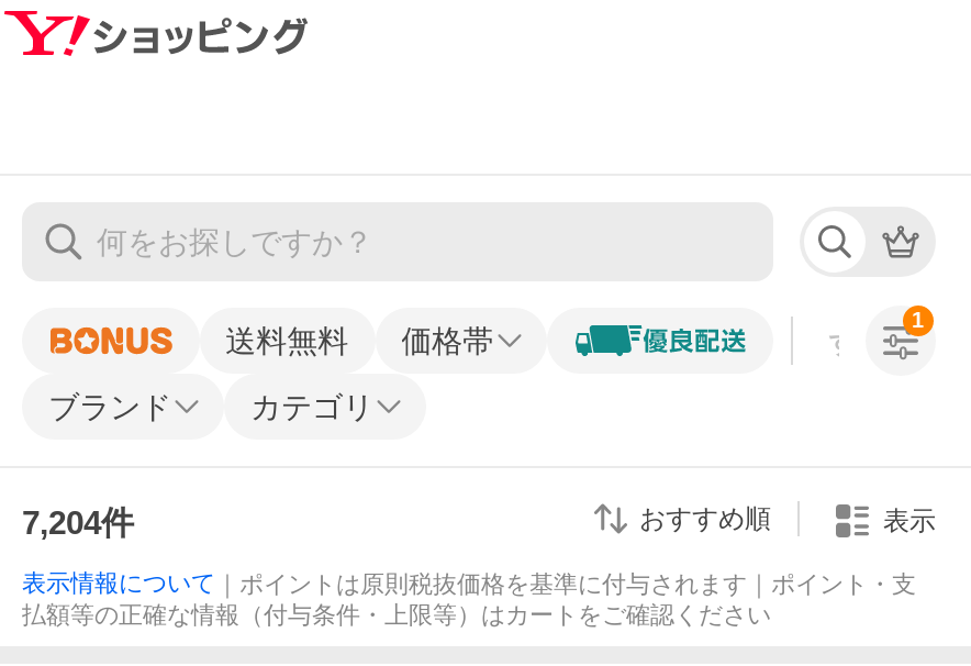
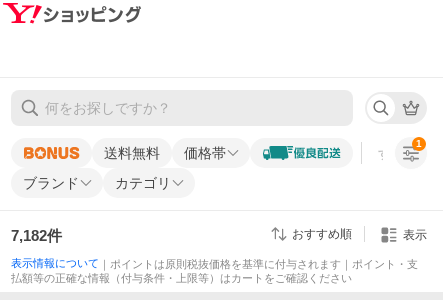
[22,502,134,540] 7,204件 -> [11,226,62,243] 7,182件

